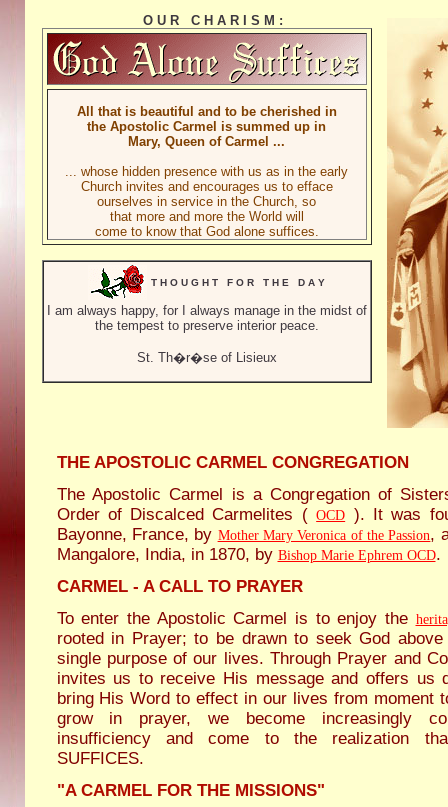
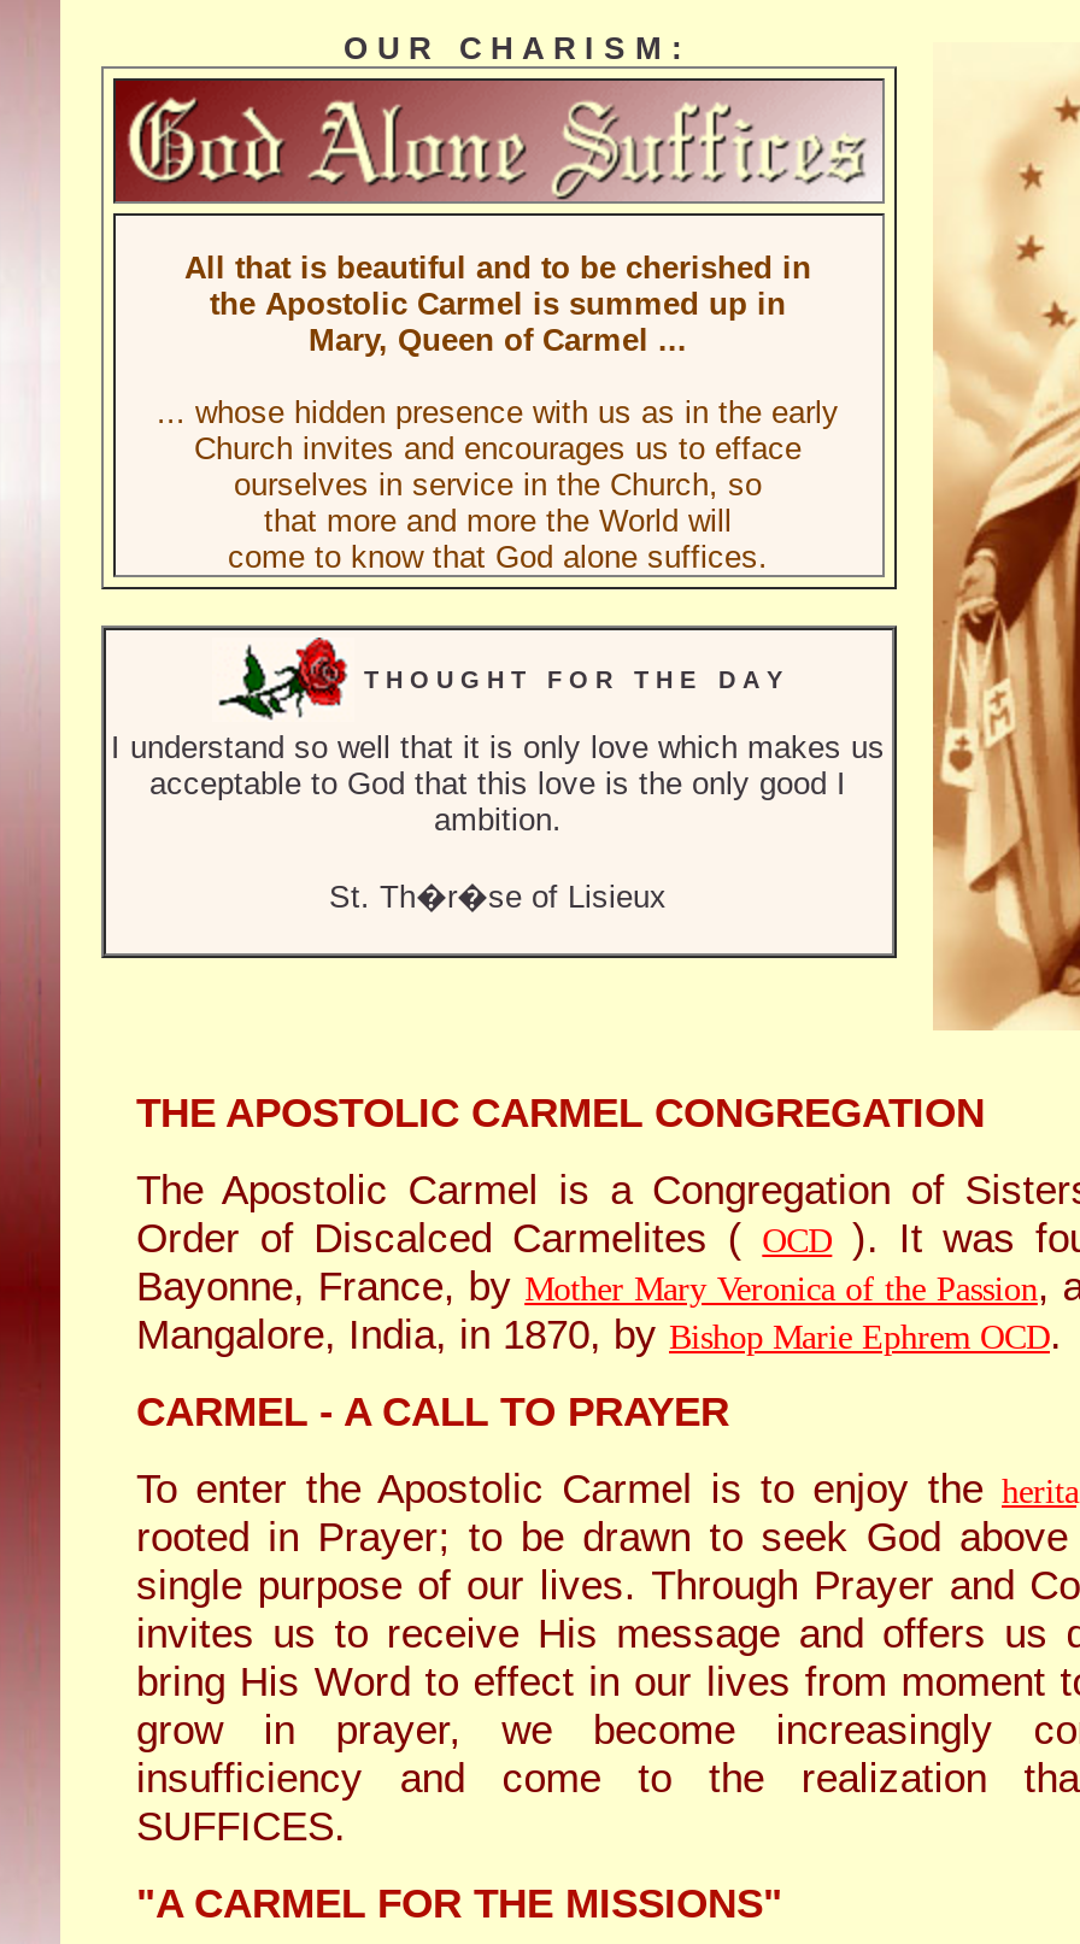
[46,303,366,333] I am always happy, for I always manage in the midst of | the tempest to preserve interior peace. -> [111,729,885,838] I understand so well that it is only love which makes us | acceptable to God that this love is the only good I | ambition.

